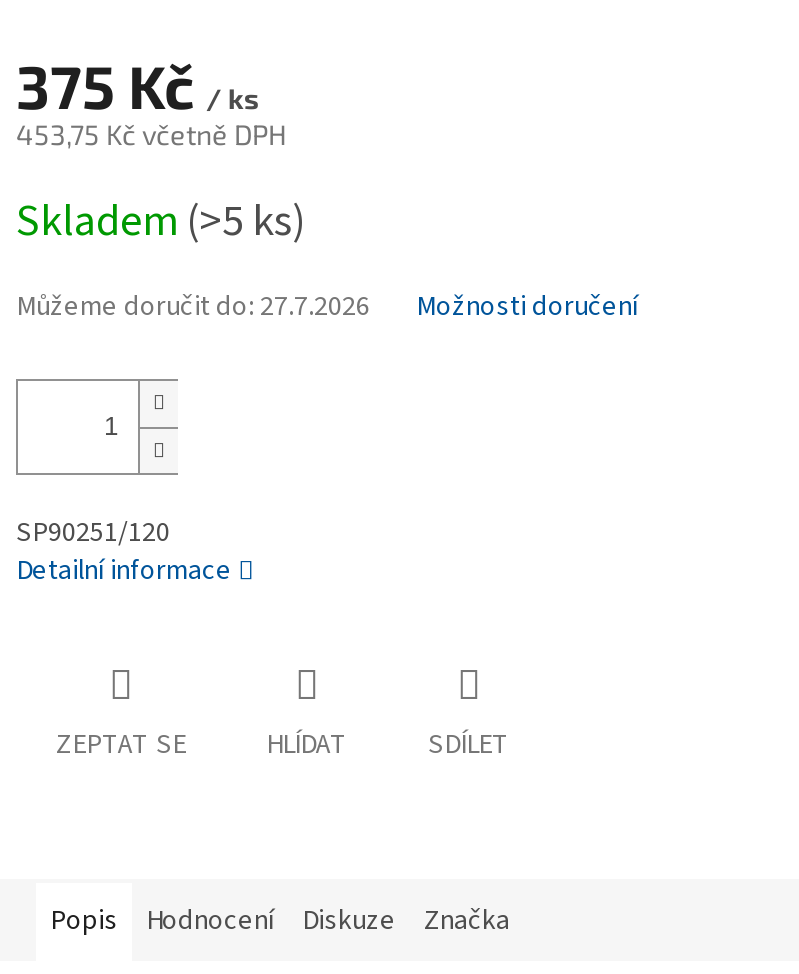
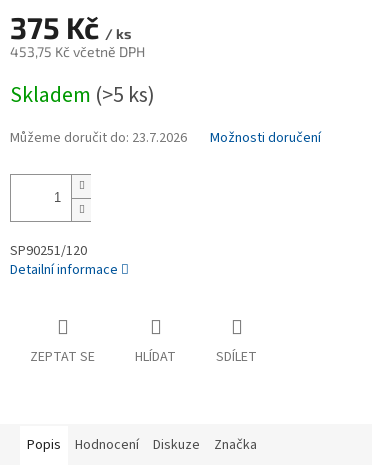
[16,288,370,328] Můžeme doručit do: 27.7.2026 -> [10,128,187,148] Můžeme doručit do: 23.7.2026

